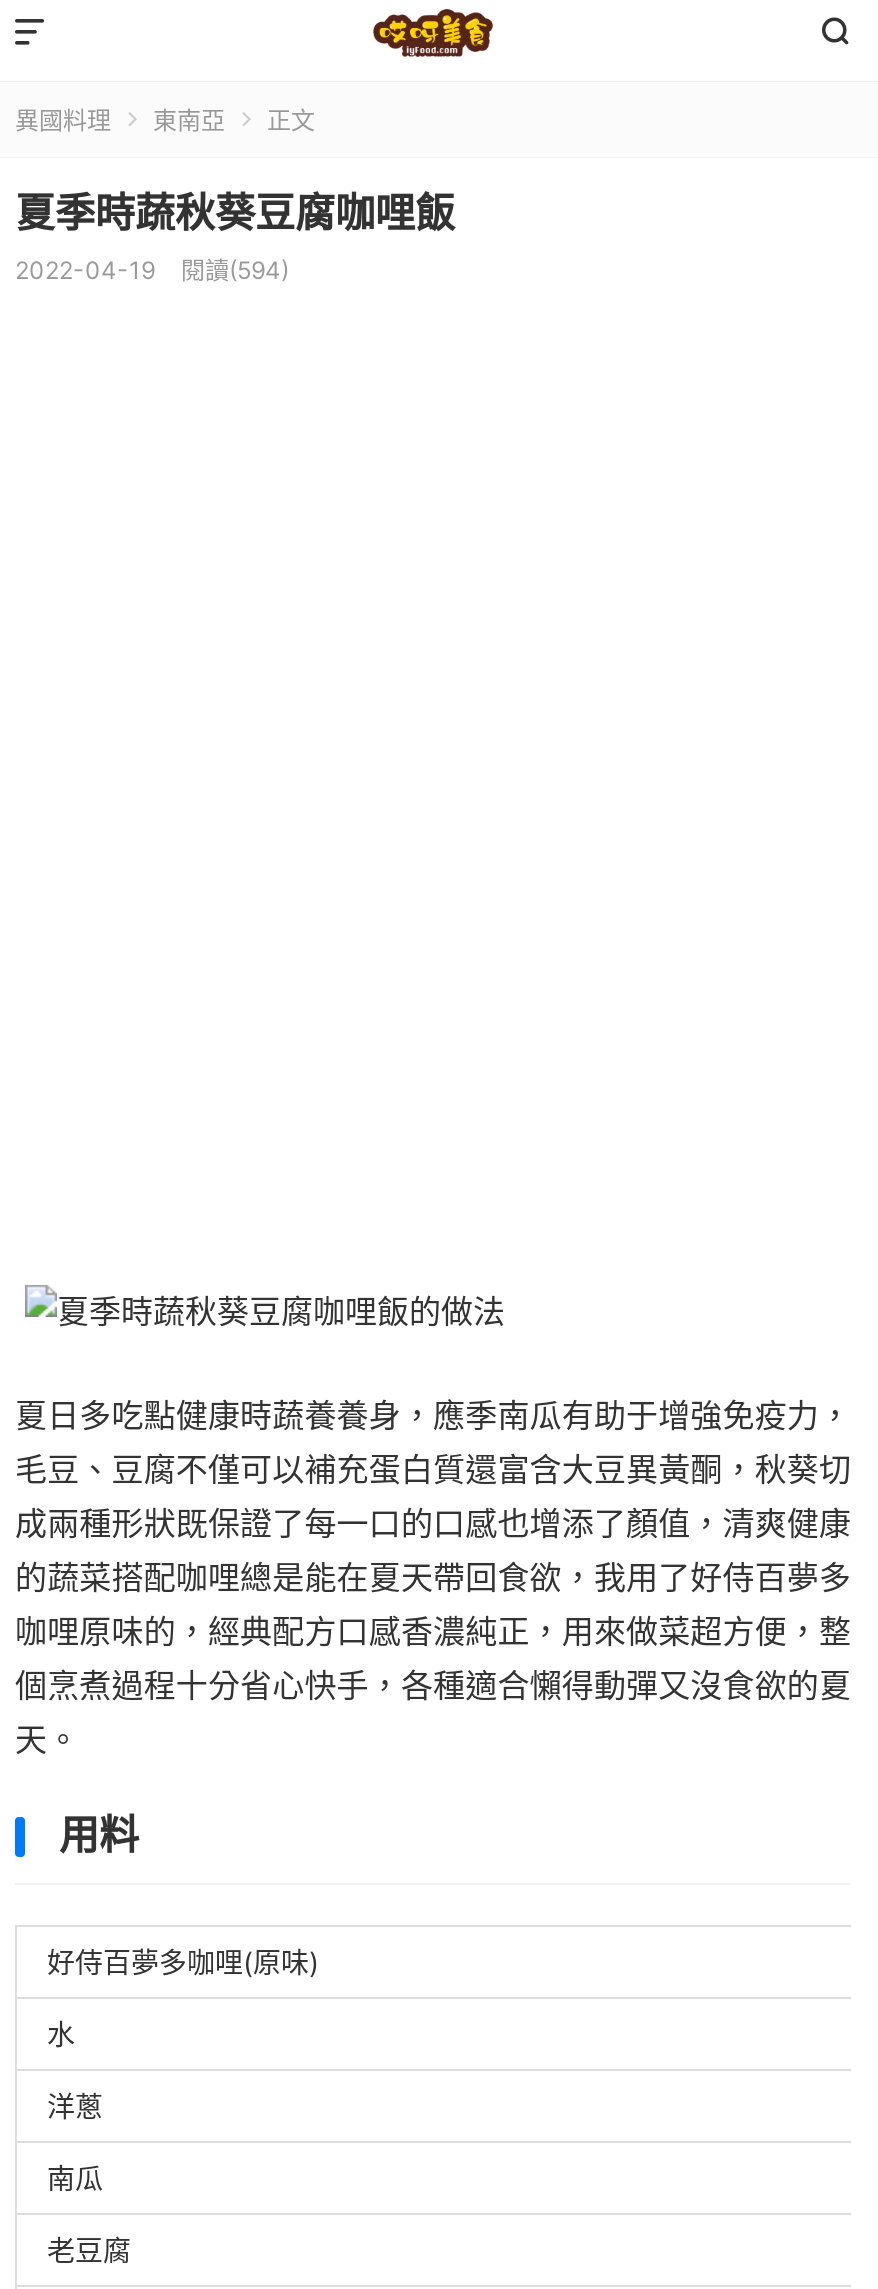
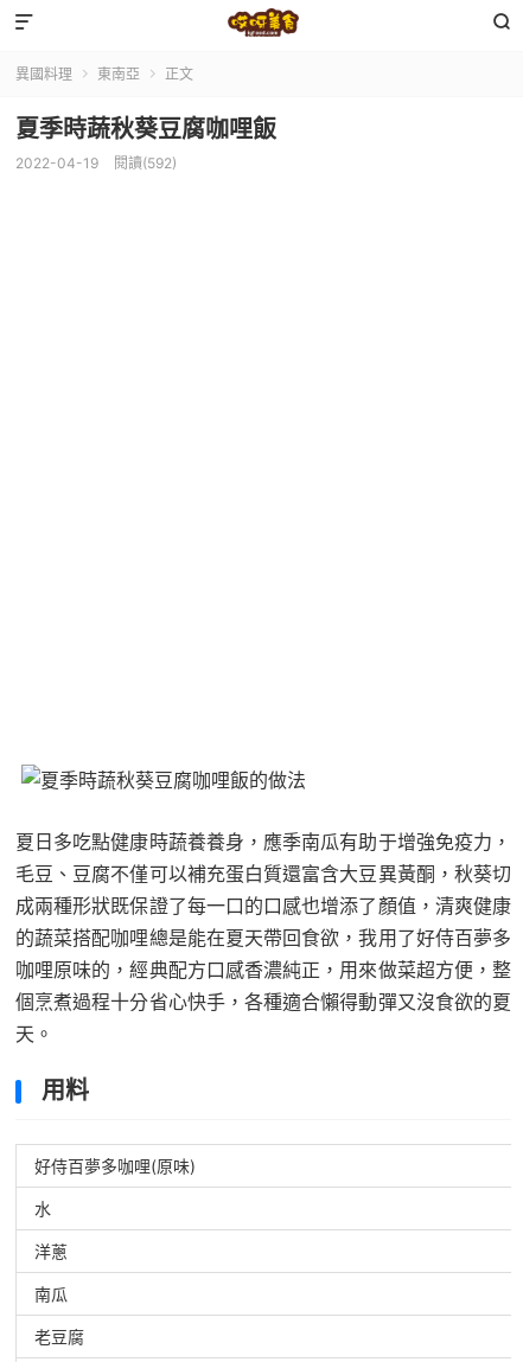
[15,255,289,285] 2022-04-19 閱讀(594) -> [15,154,177,172] 2022-04-19 閱讀(592)

